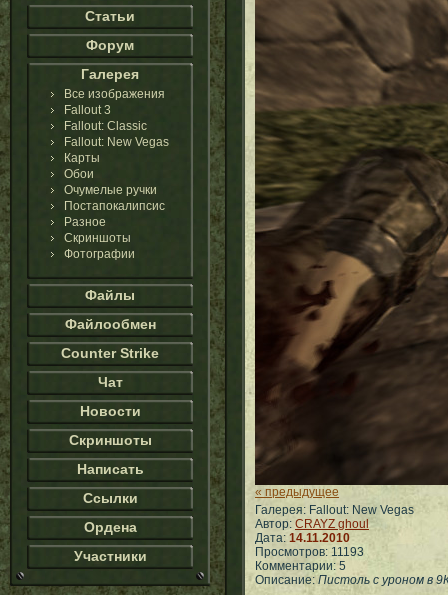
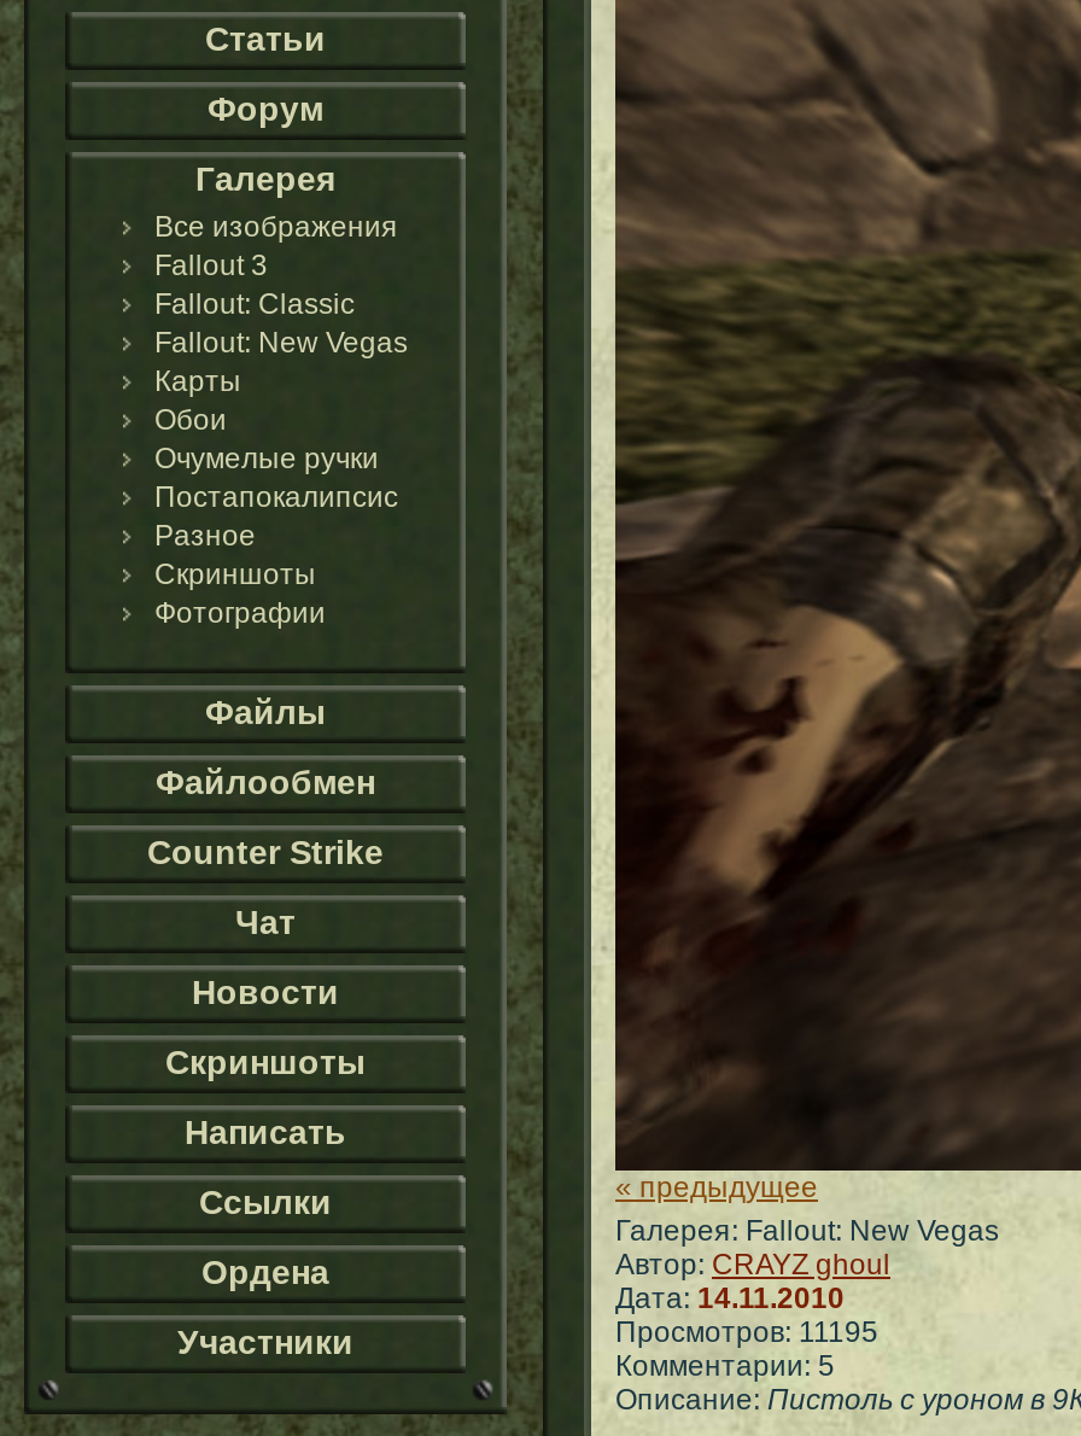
[255,545,364,559] Просмотров: 11193 -> [615,1315,878,1349] Просмотров: 11195

